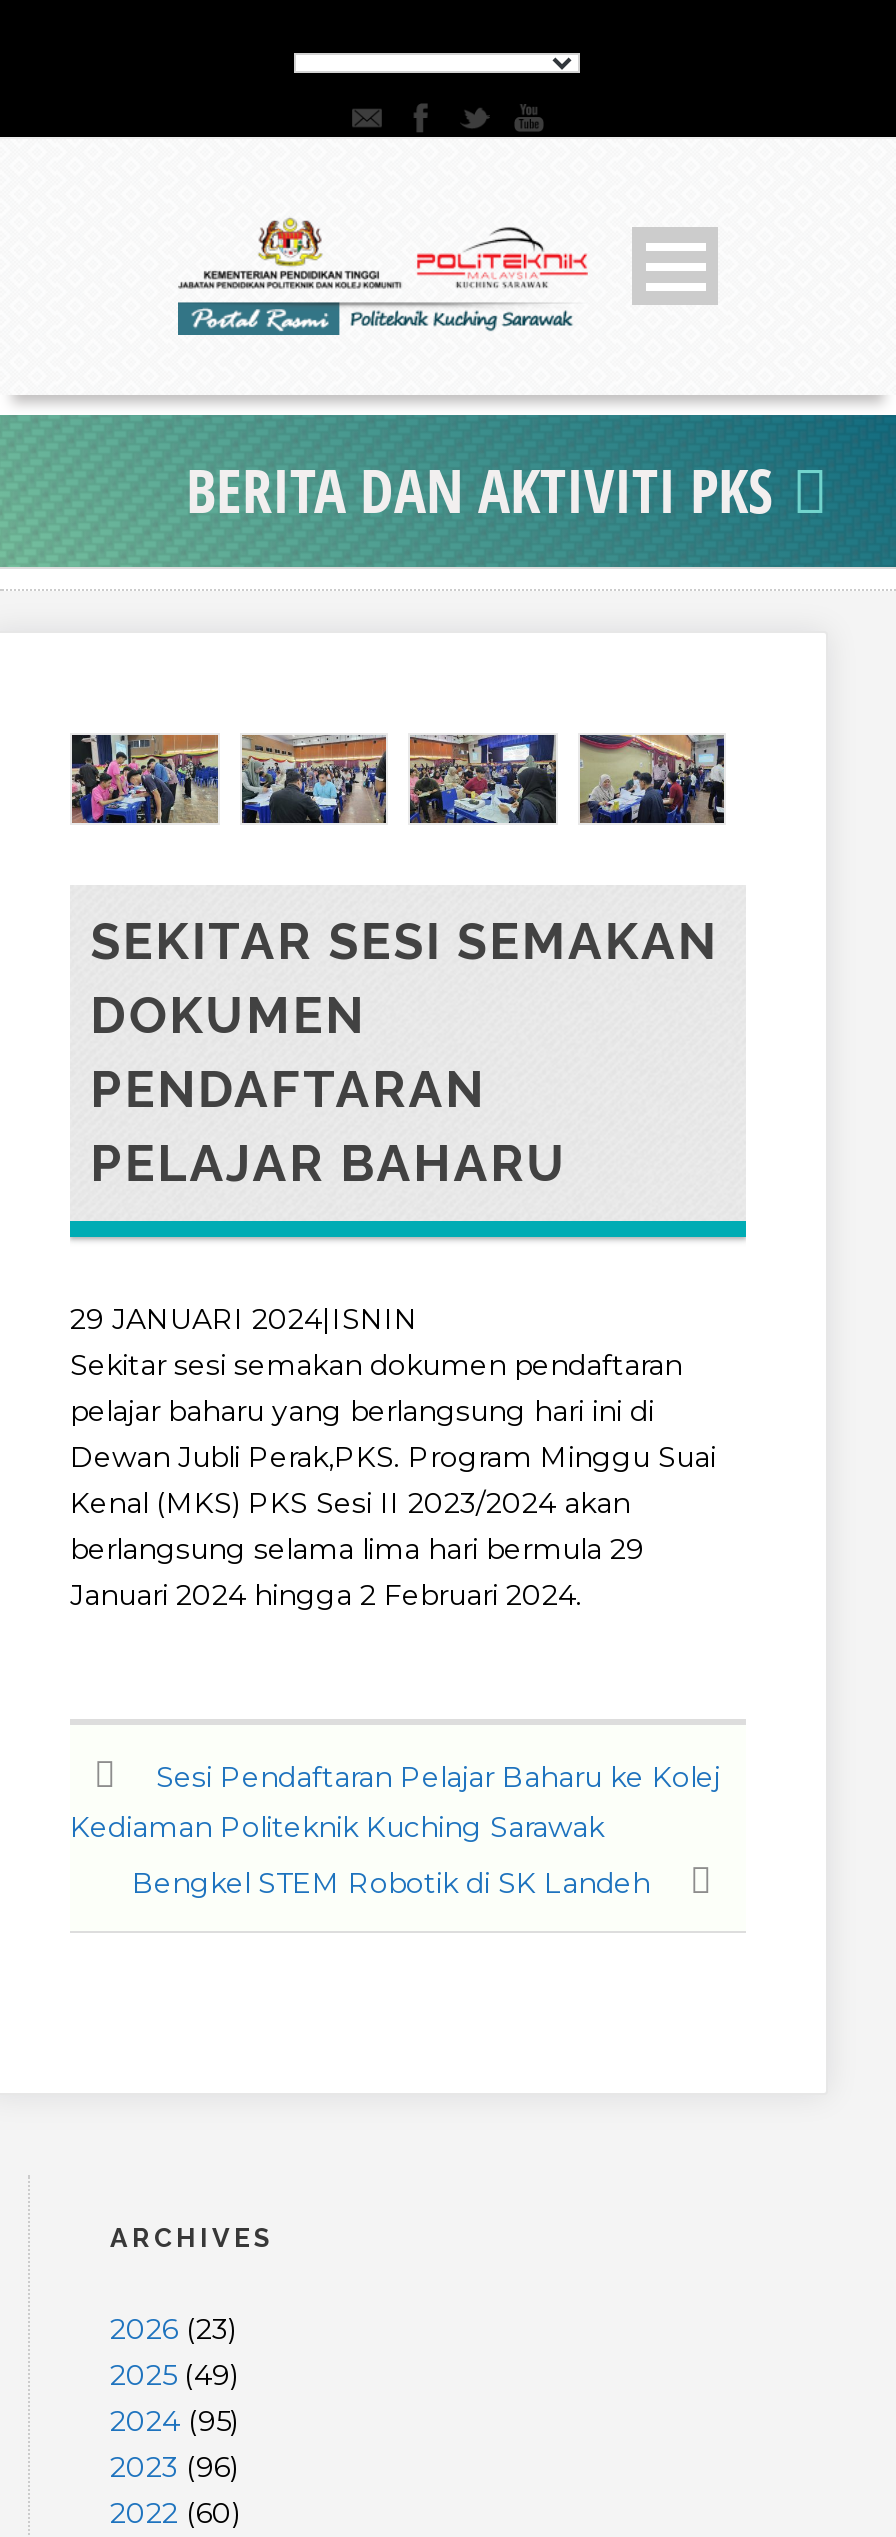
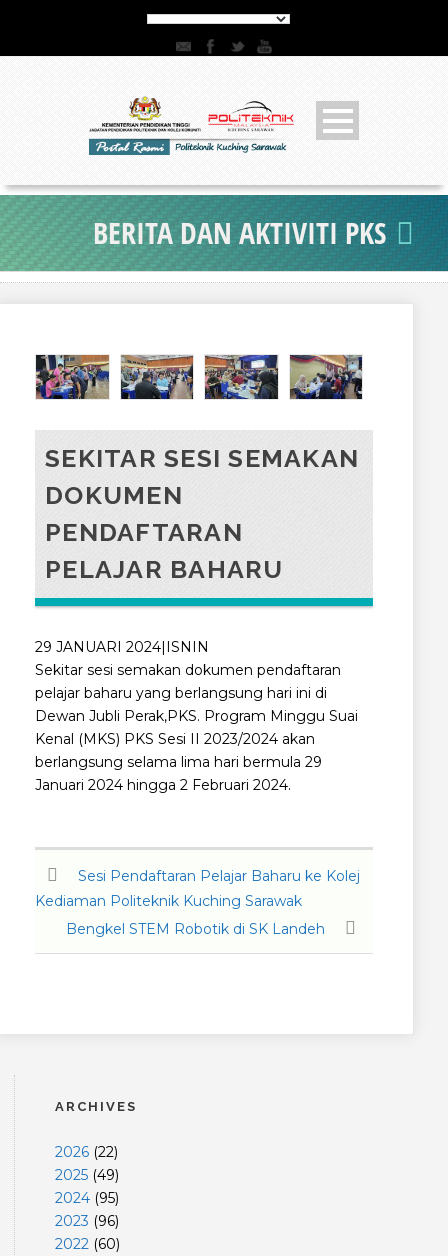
[110,2310,236,2346] 2026 (23) -> [55,1143,118,1161] 2026 (22)

